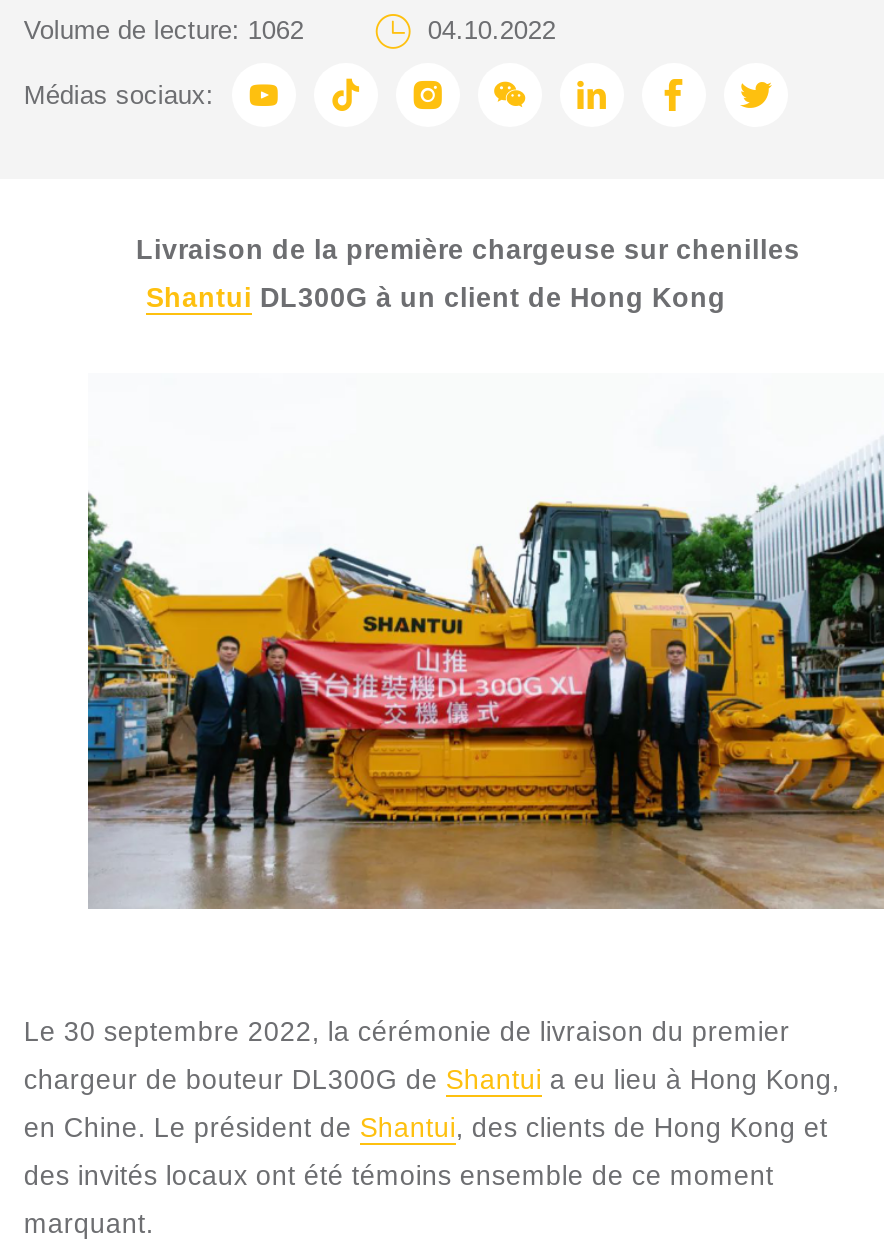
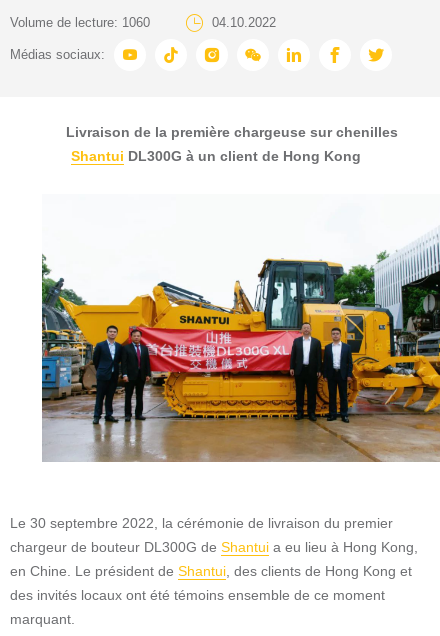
[24,14,304,44] Volume de lecture: 1062 -> [10,15,150,30] Volume de lecture: 1060

